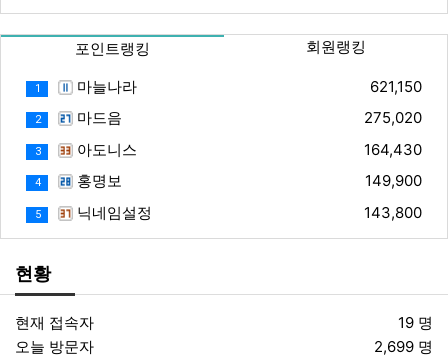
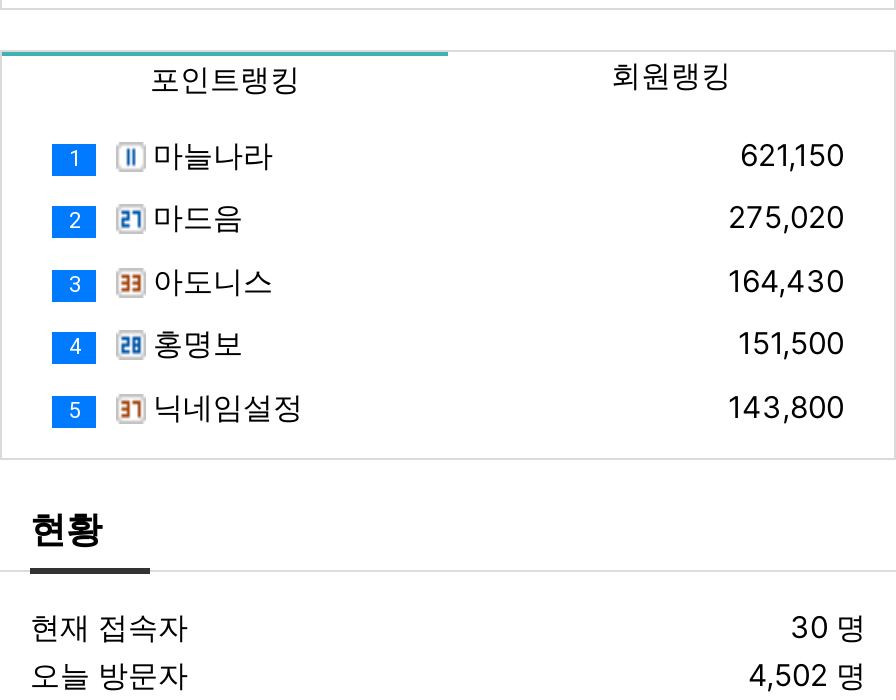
[365,171,422,190] 149,900 -> [738,324,844,362] 151,500
[398,313,433,332] 19 명 -> [790,608,866,646] 30 명
[374,337,433,356] 2,699 명 -> [748,656,866,694] 4,502 명

